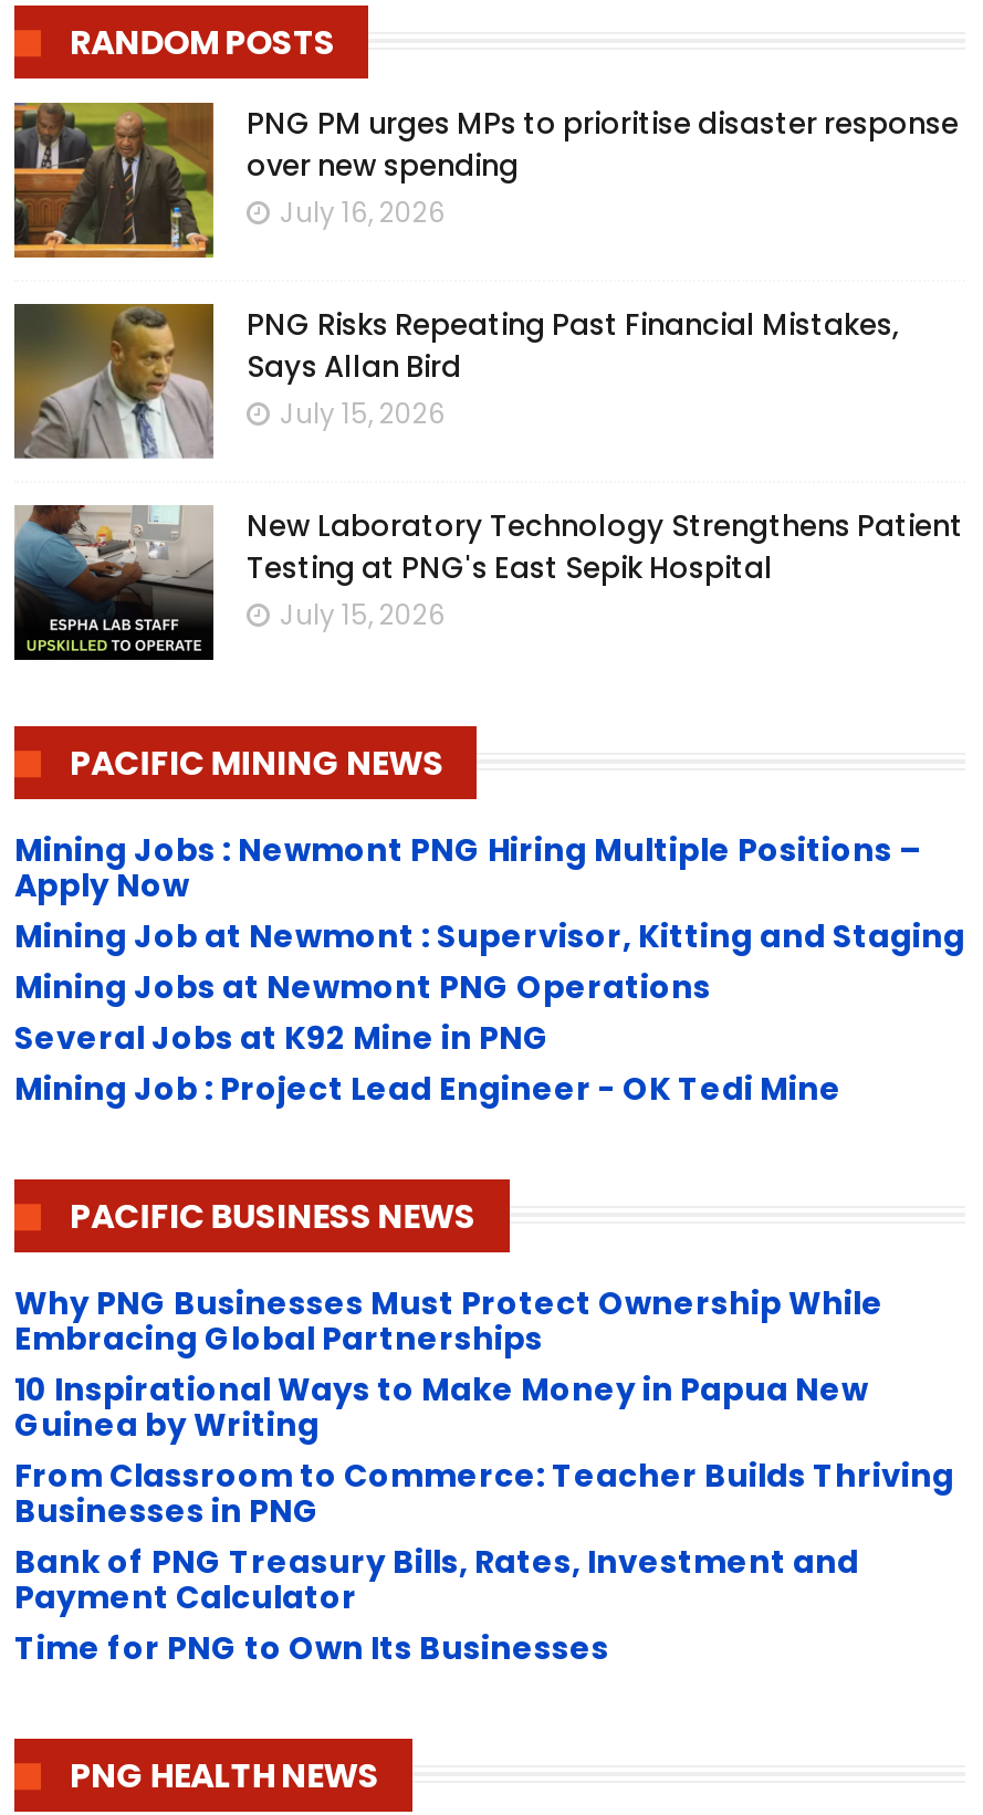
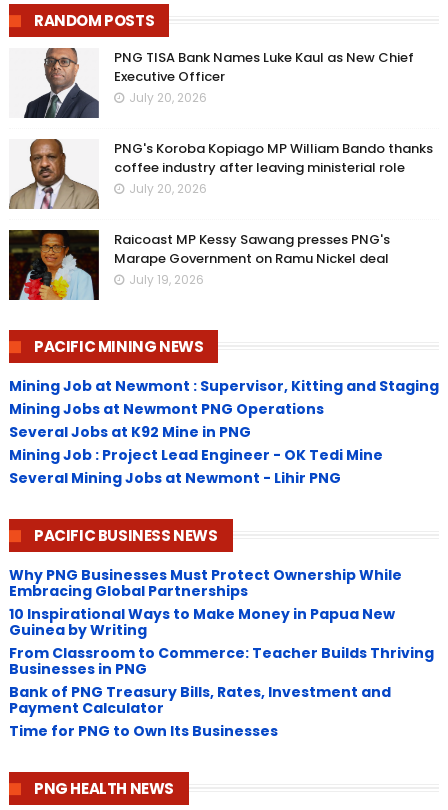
[12,101,959,260] [image] | PNG PM urges MPs to prioritise disaster response | over new spending | July 16, 2026 -> [9,48,414,119] [image] | PNG TISA Bank Names Luke Kaul as New Chief | Executive Officer | July 20, 2026
[12,302,899,461] [image] | PNG Risks Repeating Past Financial Mistakes, | Says Allan Bird | July 15, 2026 -> [9,139,433,209] [image] | PNG's Koroba Kopiago MP William Bando thanks | coffee industry after leaving ministerial role | July 20, 2026
[12,503,963,662] [image] | New Laboratory Technology Strengthens Patient | Testing at PNG's East Sepik Hospital | July 15, 2026 -> [8,229,390,301] [image] | Raicoast MP Kessy Sawang presses PNG's | Marape Government on Ramu Nickel deal | July 19, 2026
[14,828,921,907] Mining Jobs : Newmont PNG Hiring Multiple Positions – | Apply Now -> none
moved [14,914,965,1111] -> [9,376,439,465]: Mining Job at Newmont : Supervisor, Kitting and Staging | Mining Jobs at Newmont PNG Operations | Several Jobs at K92 Mine in PNG | Mining Job : Project Lead Engineer - OK Tedi Mine
none -> [9,468,341,488] Several Mining Jobs at Newmont - Lihir PNG

